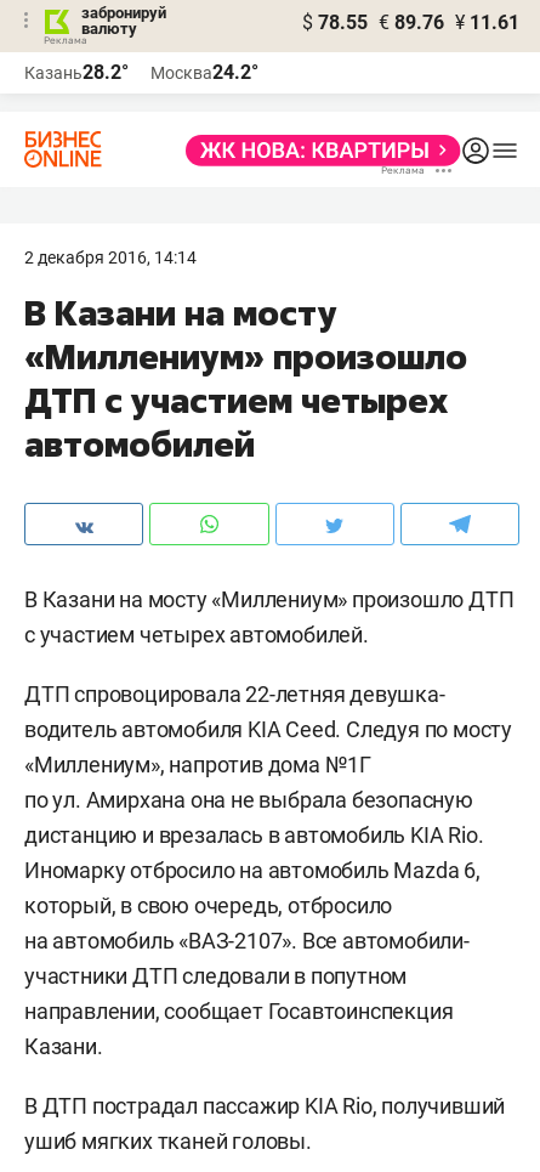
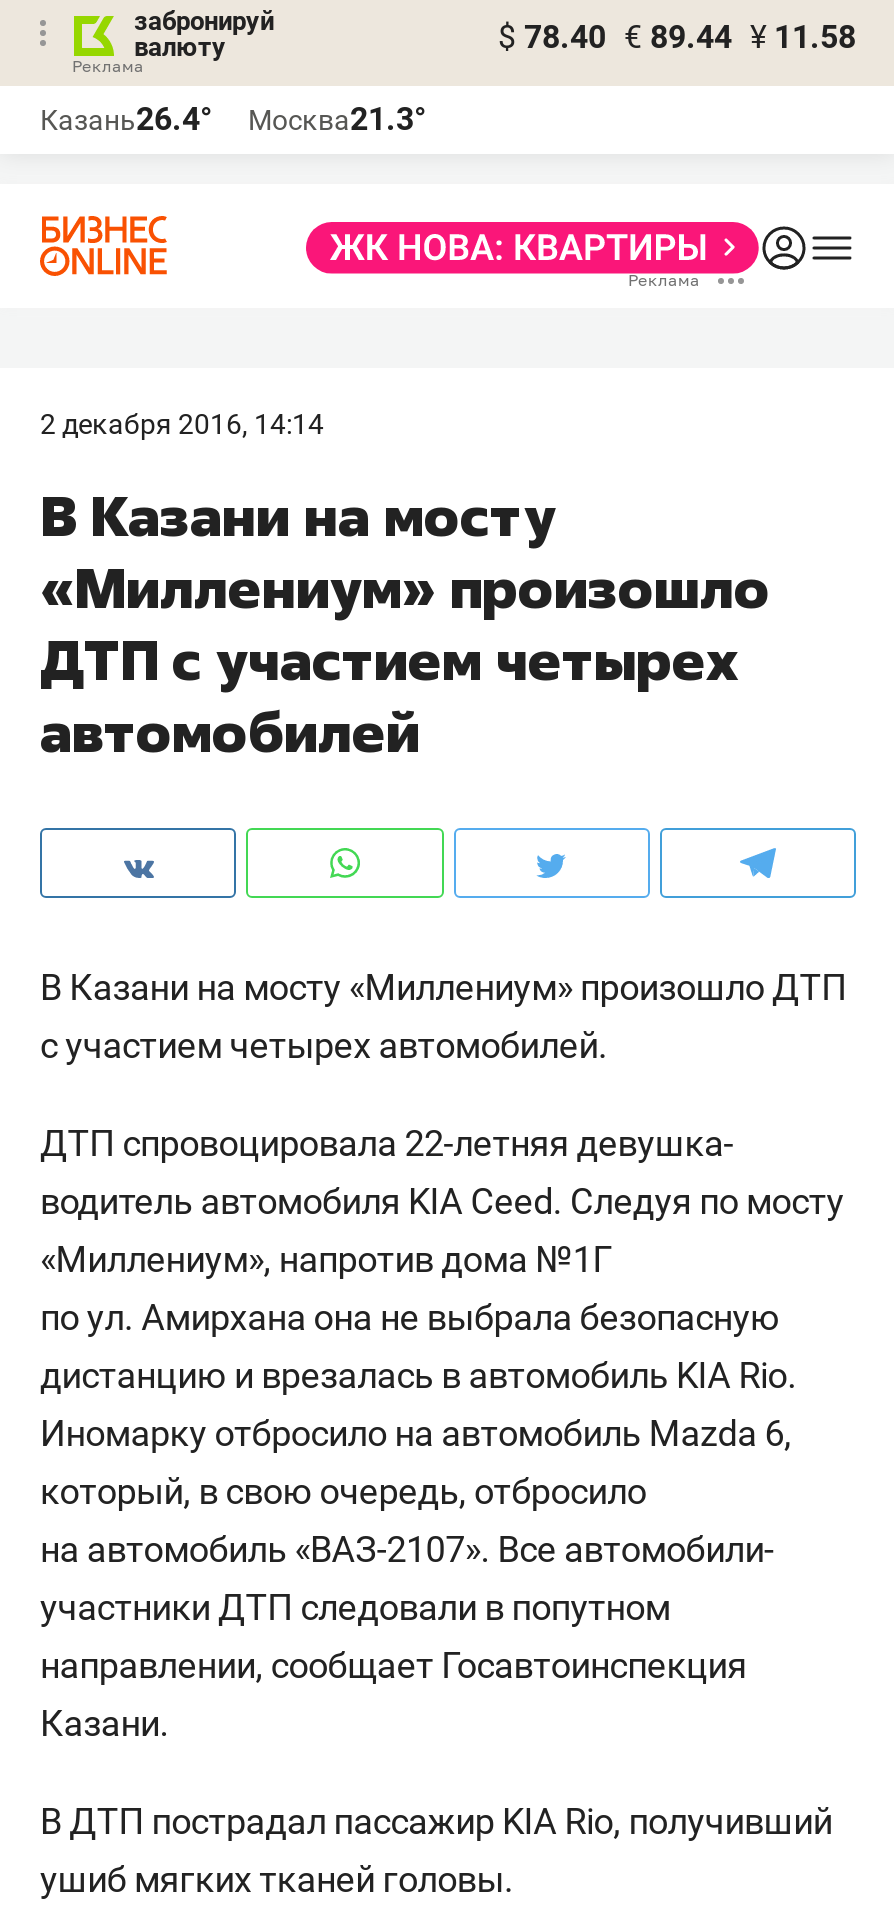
[302,11,519,34] $ 78.55 € 89.76 ¥ 11.61 -> [498,18,856,56] $ 78.40 € 89.44 ¥ 11.58
[24,61,129,84] Казань28.2° -> [40,100,212,138] Казань26.4°
[150,61,258,84] Москва24.2° -> [248,100,426,138] Москва21.3°

